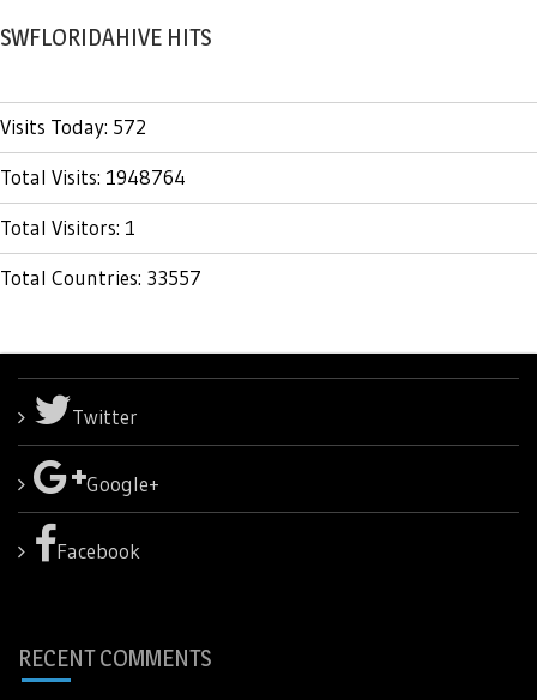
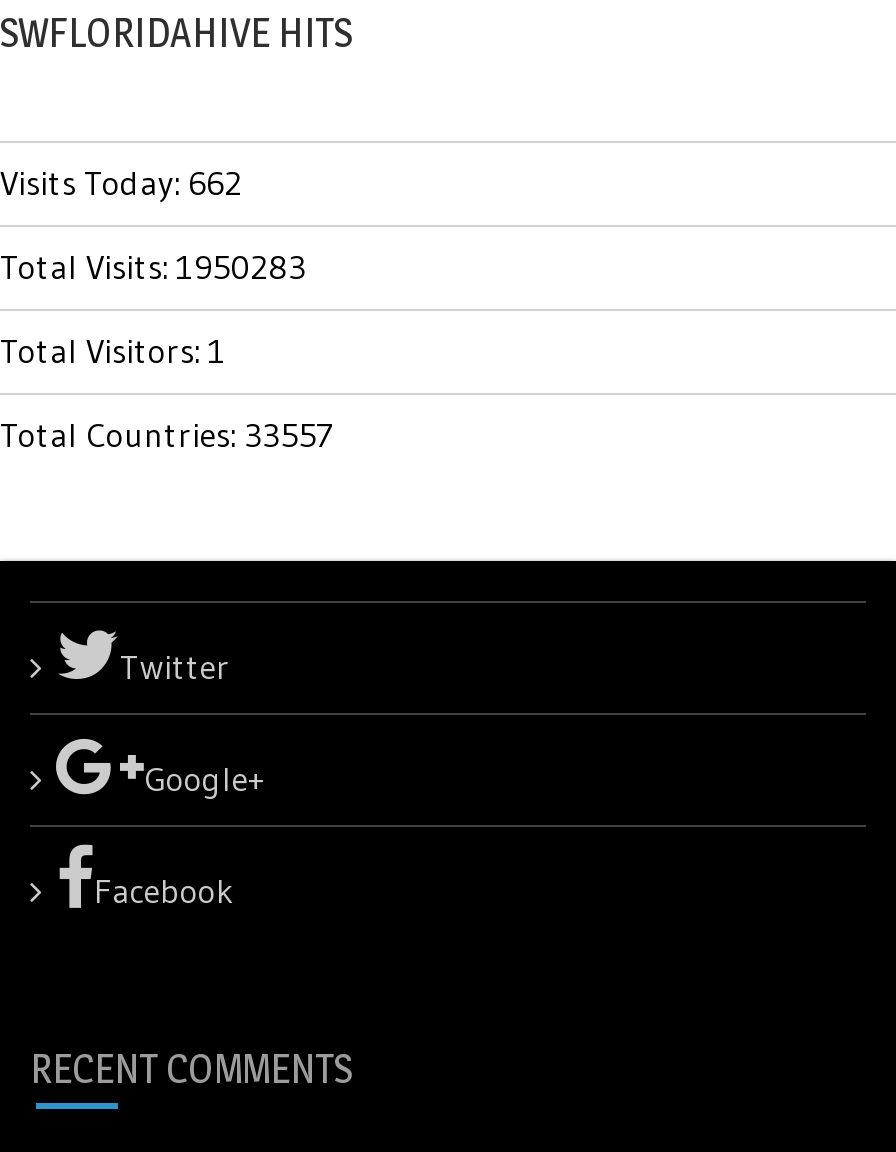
[0,114,146,139] Visits Today: 572 -> [0,161,242,203] Visits Today: 662
[0,164,186,189] Total Visits: 1948764 -> [0,245,306,287] Total Visits: 1950283

